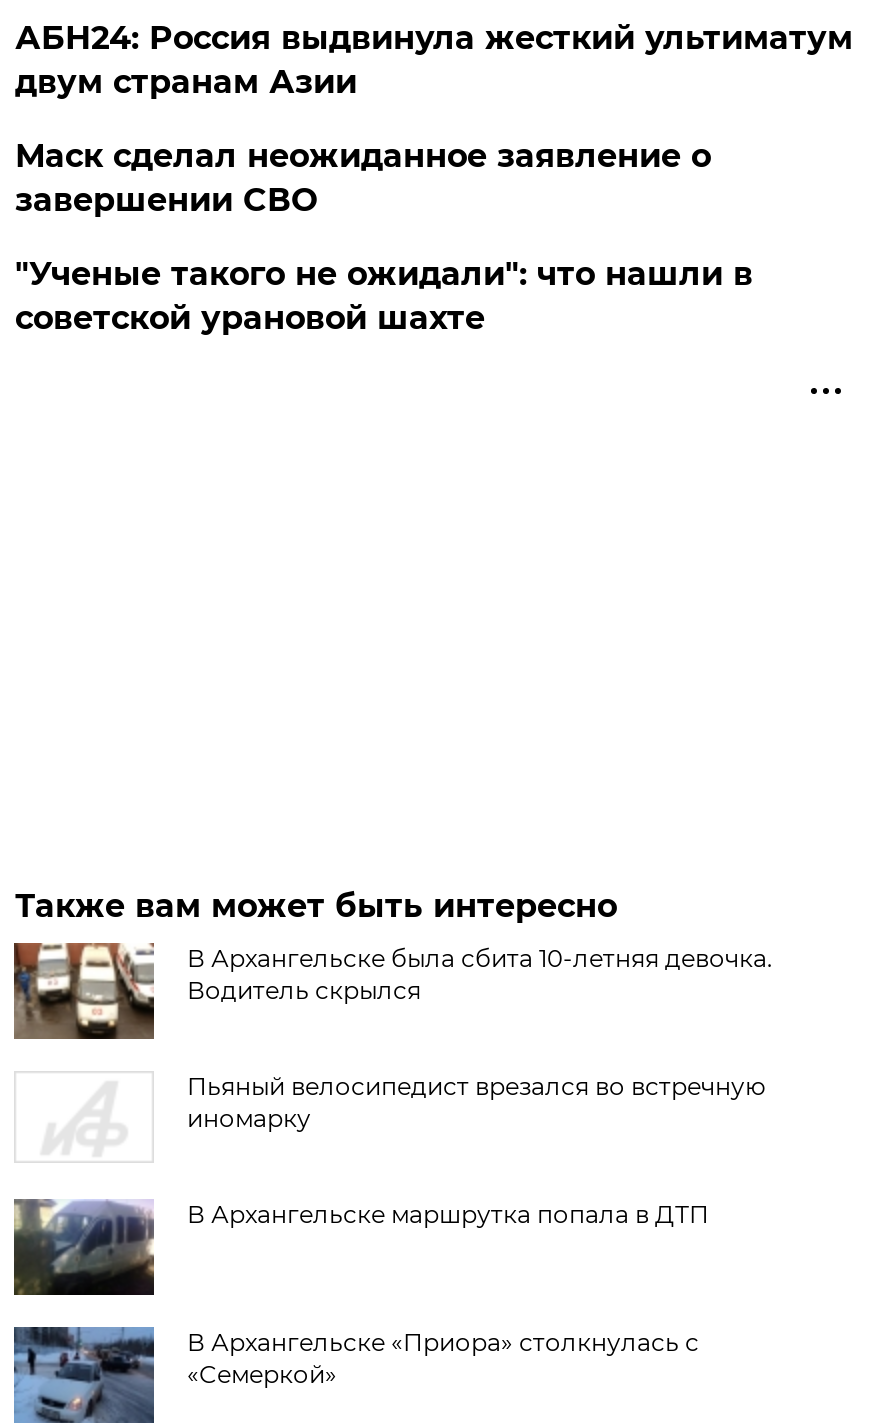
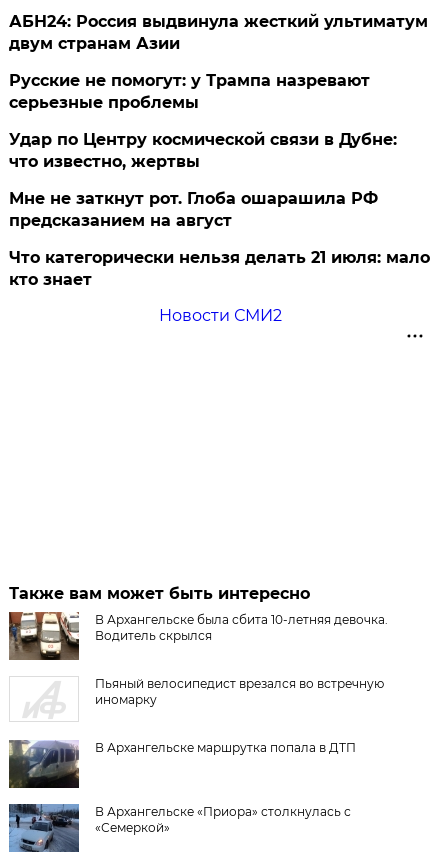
[15,137,753,337] Маск сделал неожиданное заявление о | завершении СВО | "Ученые такого не ожидали": что нашли в | советской урановой шахте -> [9,71,430,325] Русские не помогут: у Трампа назревают | серьезные проблемы | Удар по Центру космической связи в Дубне: | что известно, жертвы | Мне не заткнут рот. Глоба ошарашила РФ | предсказанием на август | Что категорически нельзя делать 21 июля: мало | кто знает | Новости СМИ2

